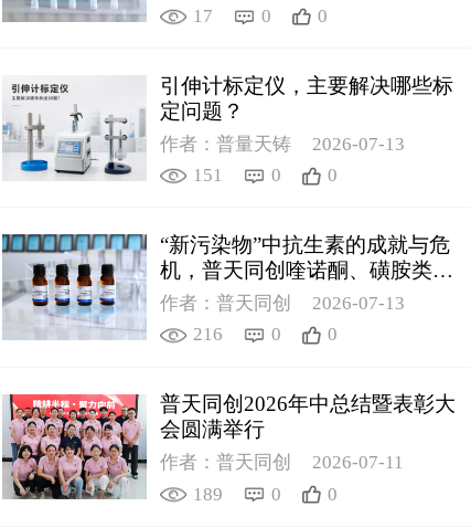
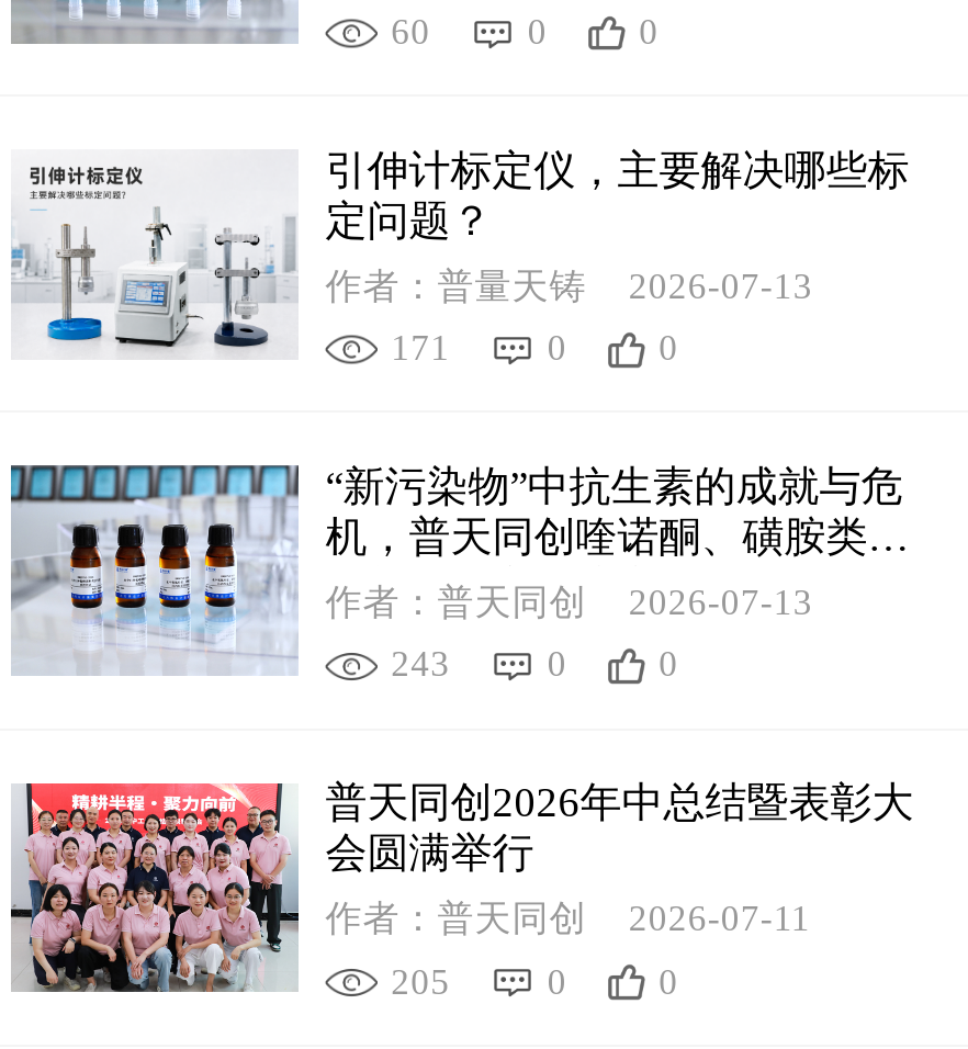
[193,6,213,27] 17 -> [391,11,431,53] 60
[193,165,223,186] 151 -> [391,327,450,369] 171
[193,324,223,345] 216 -> [391,644,450,686] 243
[193,483,223,504] 189 -> [391,960,450,1002] 205

